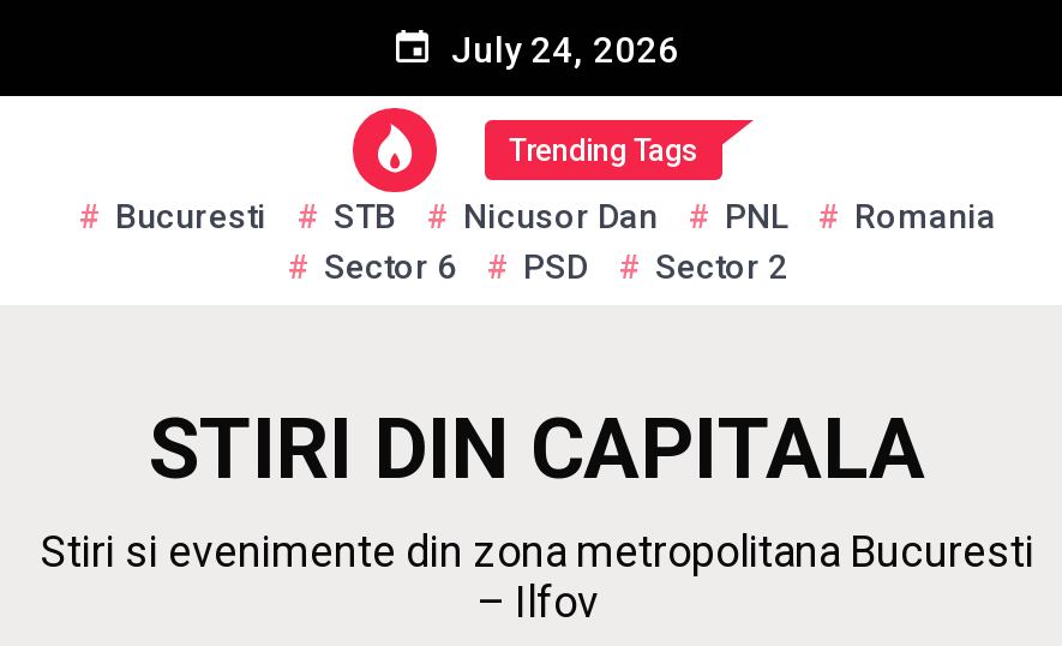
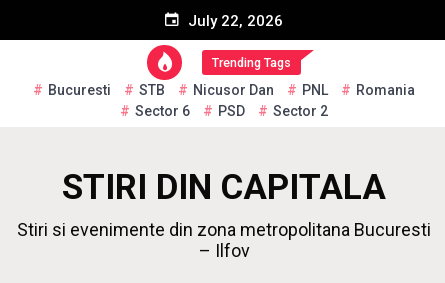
[442,29,679,72] July 24, 2026 -> [184,12,283,30] July 22, 2026

